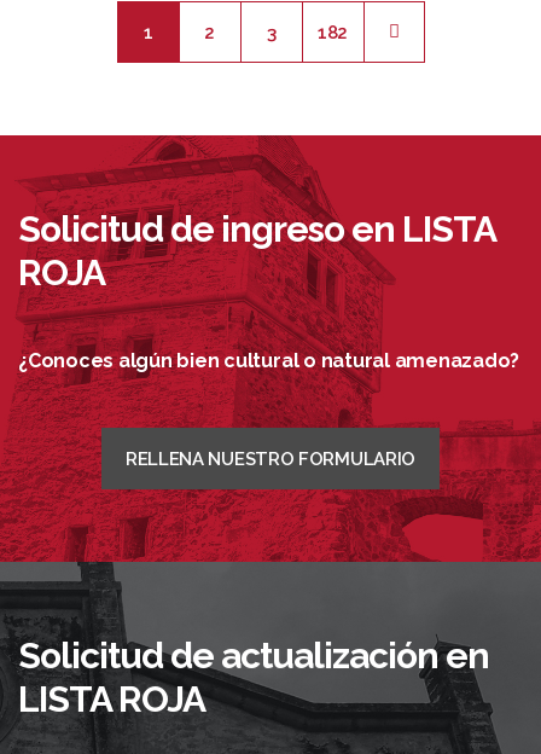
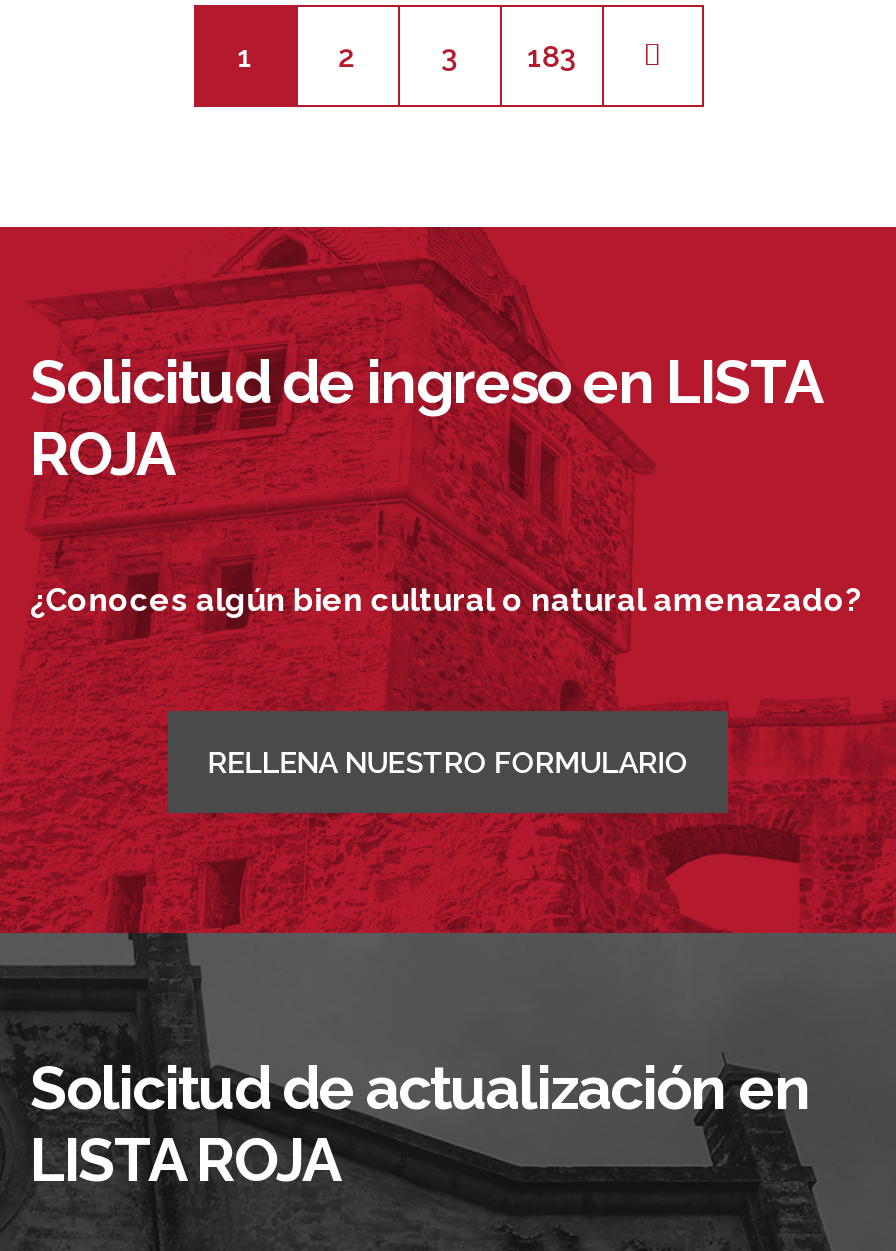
[266,21,348,43] 3 182 -> [441,38,575,74] 3 183

